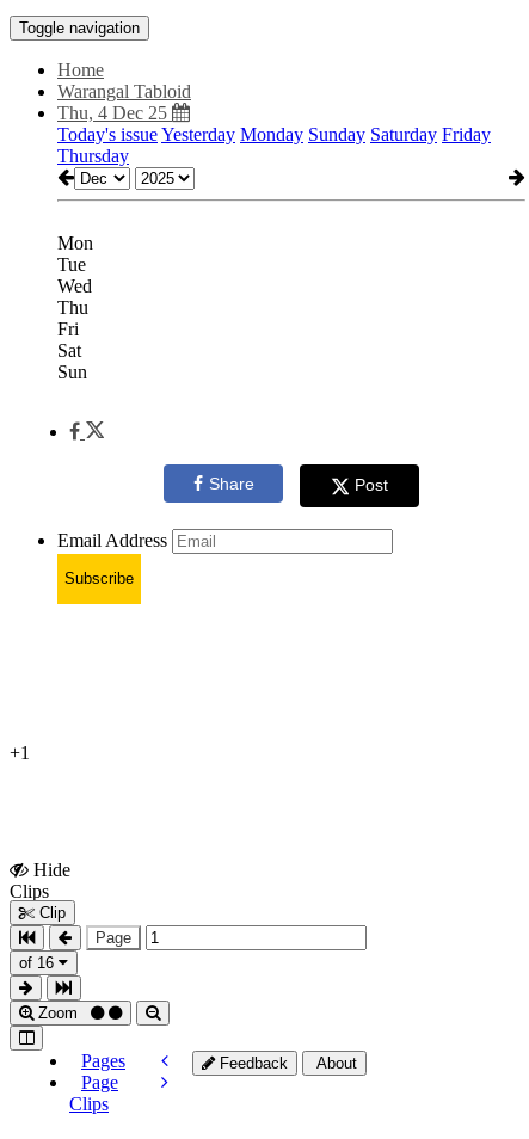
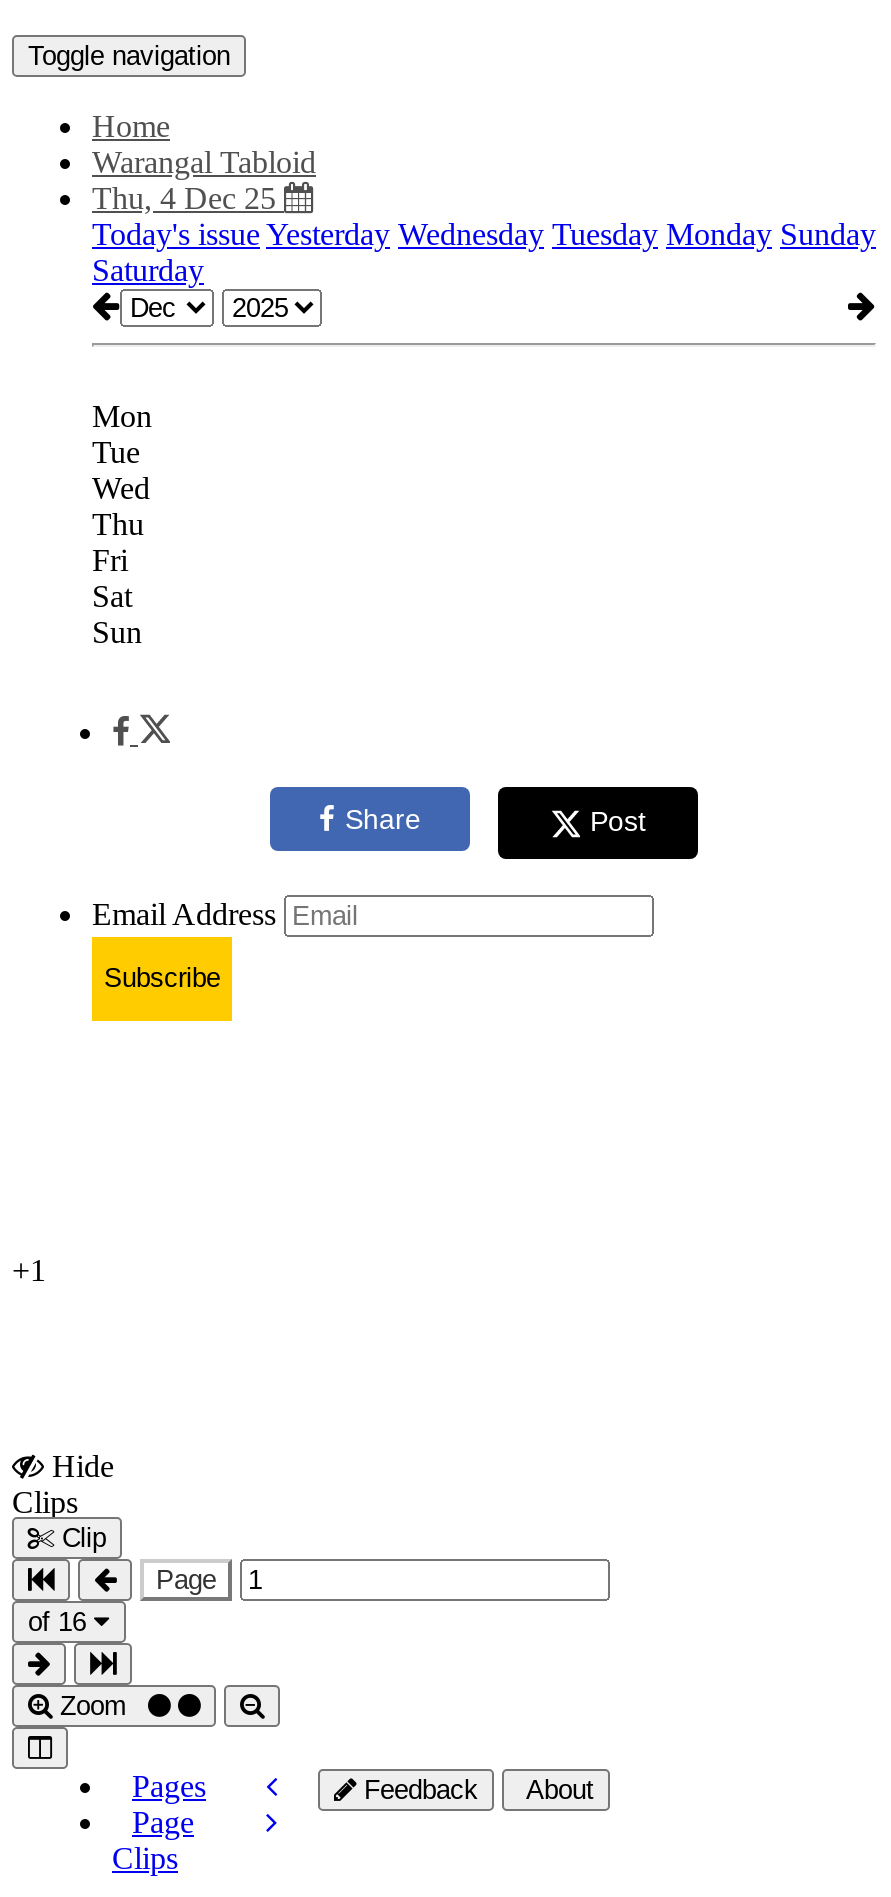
[57,124,491,166] Today's issue Yesterday Monday Sunday Saturday Friday | Thursday -> [92,217,876,287] Today's issue Yesterday Wednesday Tuesday Monday Sunday | Saturday

